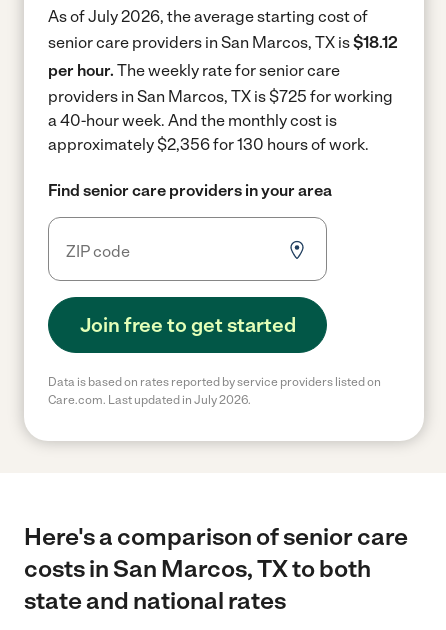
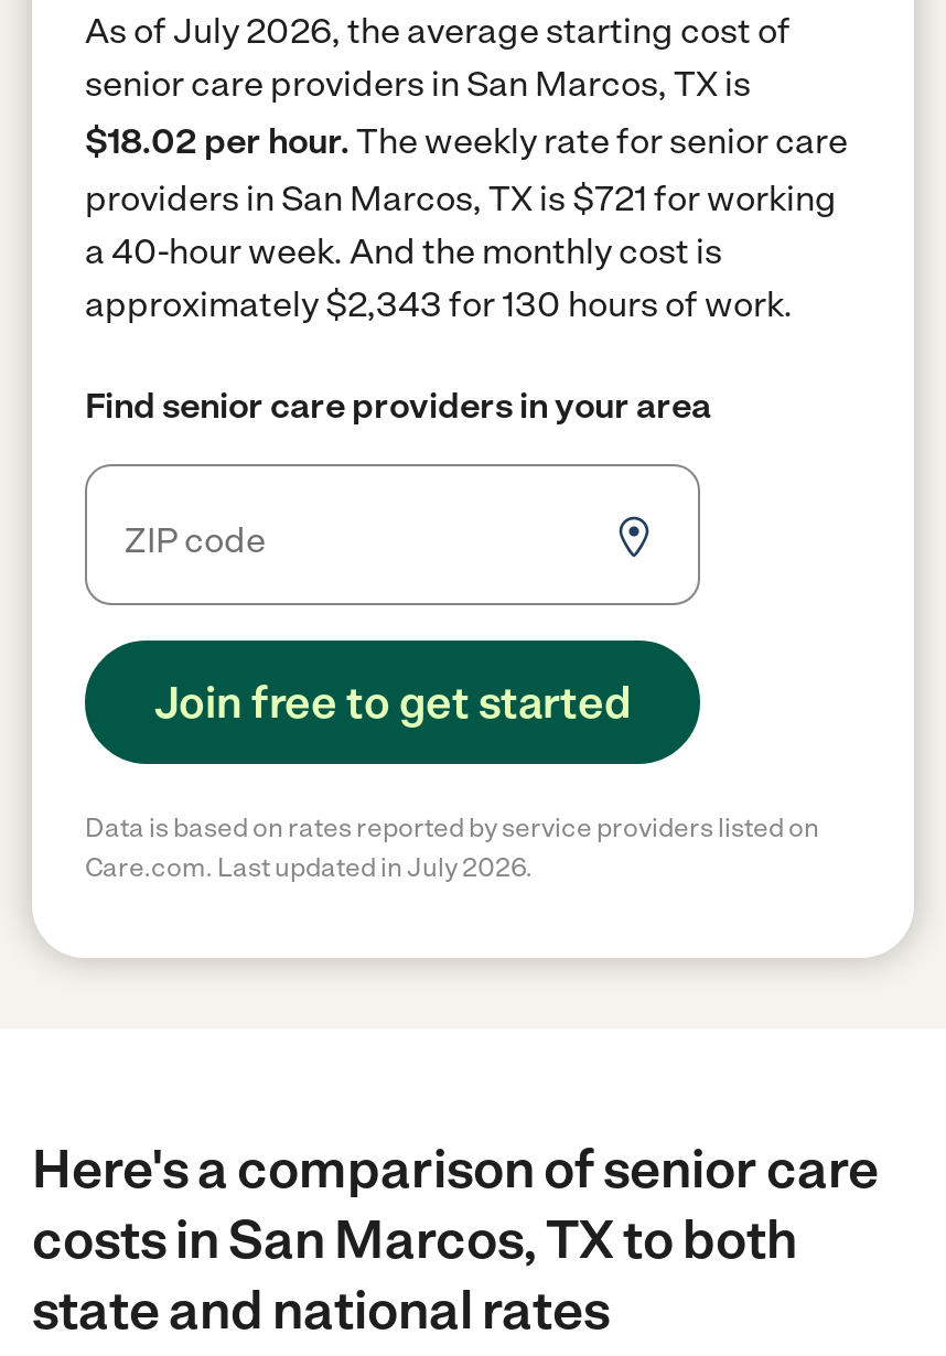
[48,33,398,106] senior care providers in San Marcos, TX is $18.12 | per hour. The weekly rate for senior care | providers in San Marcos, TX is $725 for working -> [85,63,848,219] senior care providers in San Marcos, TX is | $18.02 per hour. The weekly rate for senior care | providers in San Marcos, TX is $721 for working
[48,135,369,154] approximately $2,356 for 130 hours of work. -> [85,283,793,325] approximately $2,343 for 130 hours of work.

